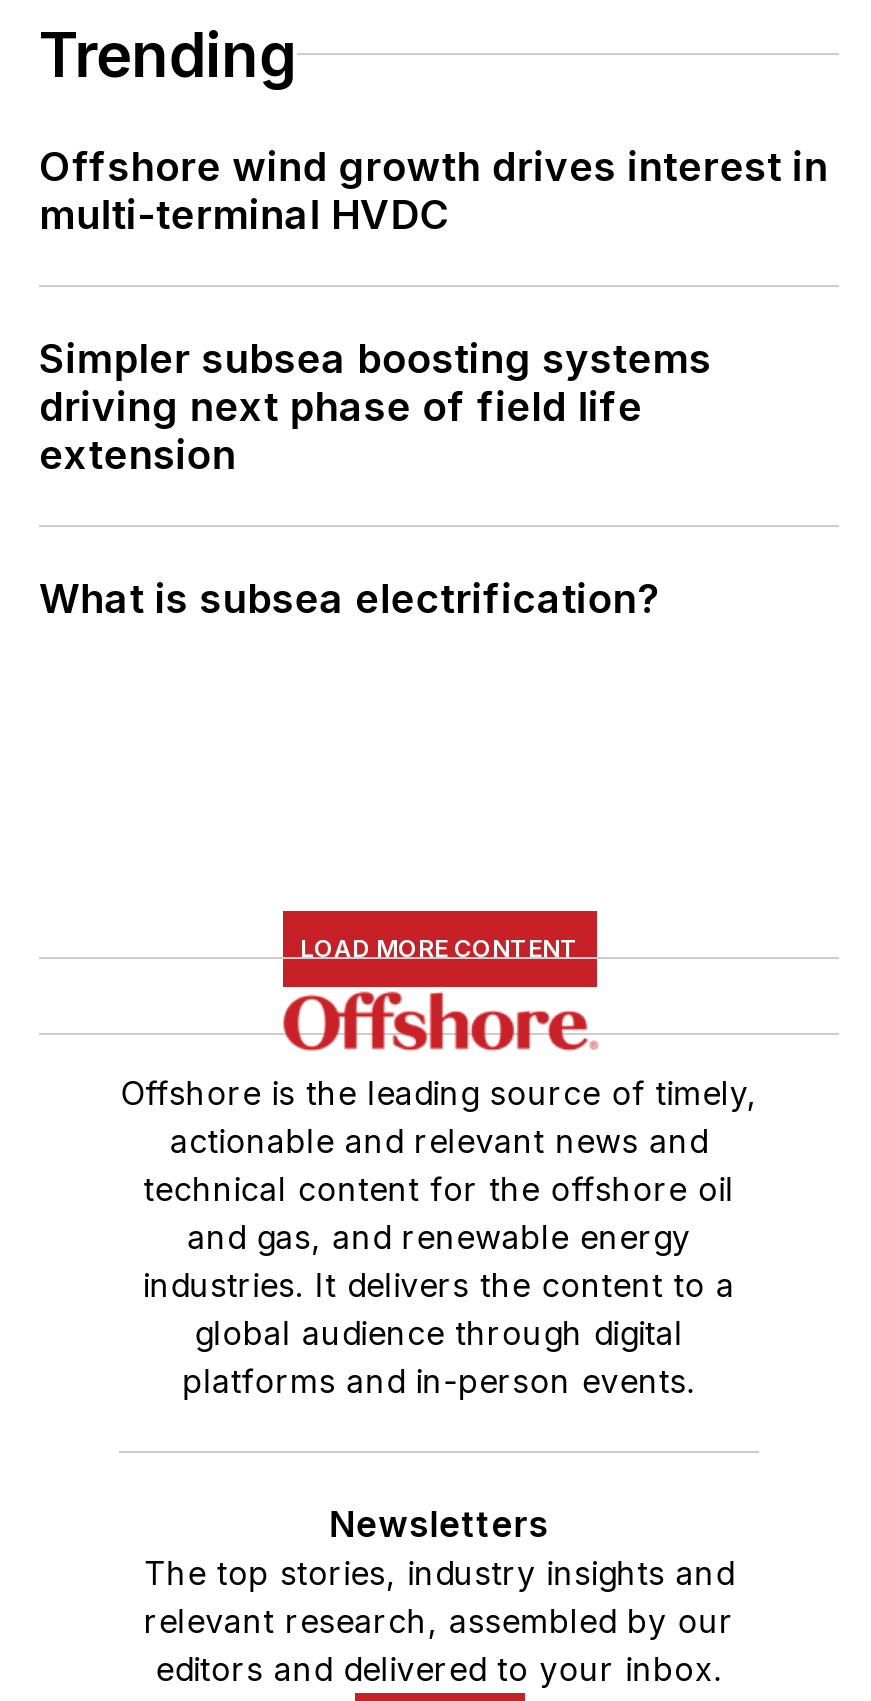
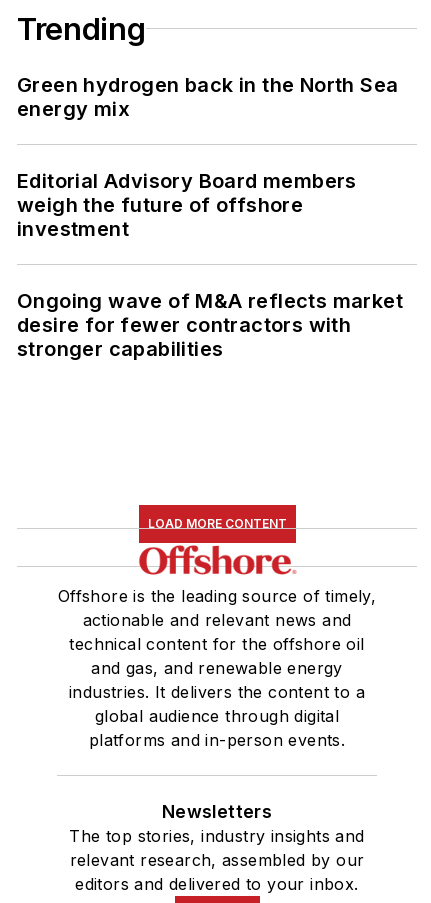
[39,142,828,238] Offshore wind growth drives interest in | multi-terminal HVDC -> [17,73,398,121] Green hydrogen back in the North Sea | energy mix
[39,334,712,478] Simpler subsea boosting systems | driving next phase of field life | extension -> [17,169,357,241] Editorial Advisory Board members | weigh the future of offshore | investment
[39,574,660,622] What is subsea electrification? -> [17,289,403,361] Ongoing wave of M&A reflects market | desire for fewer contractors with | stronger capabilities

